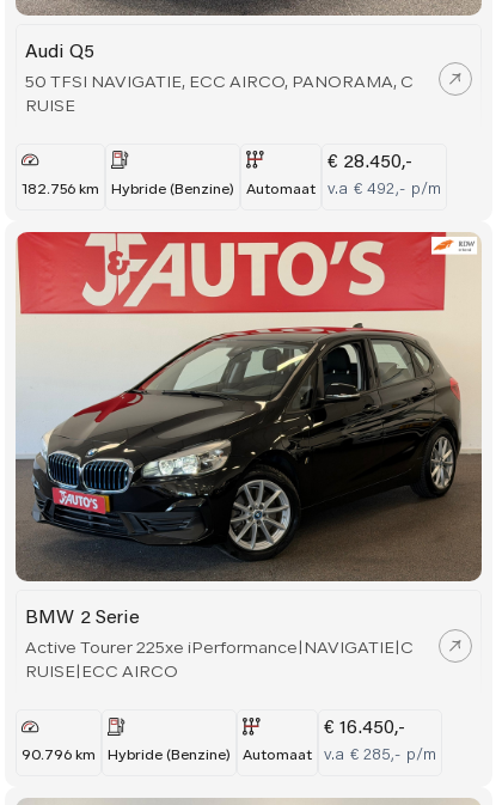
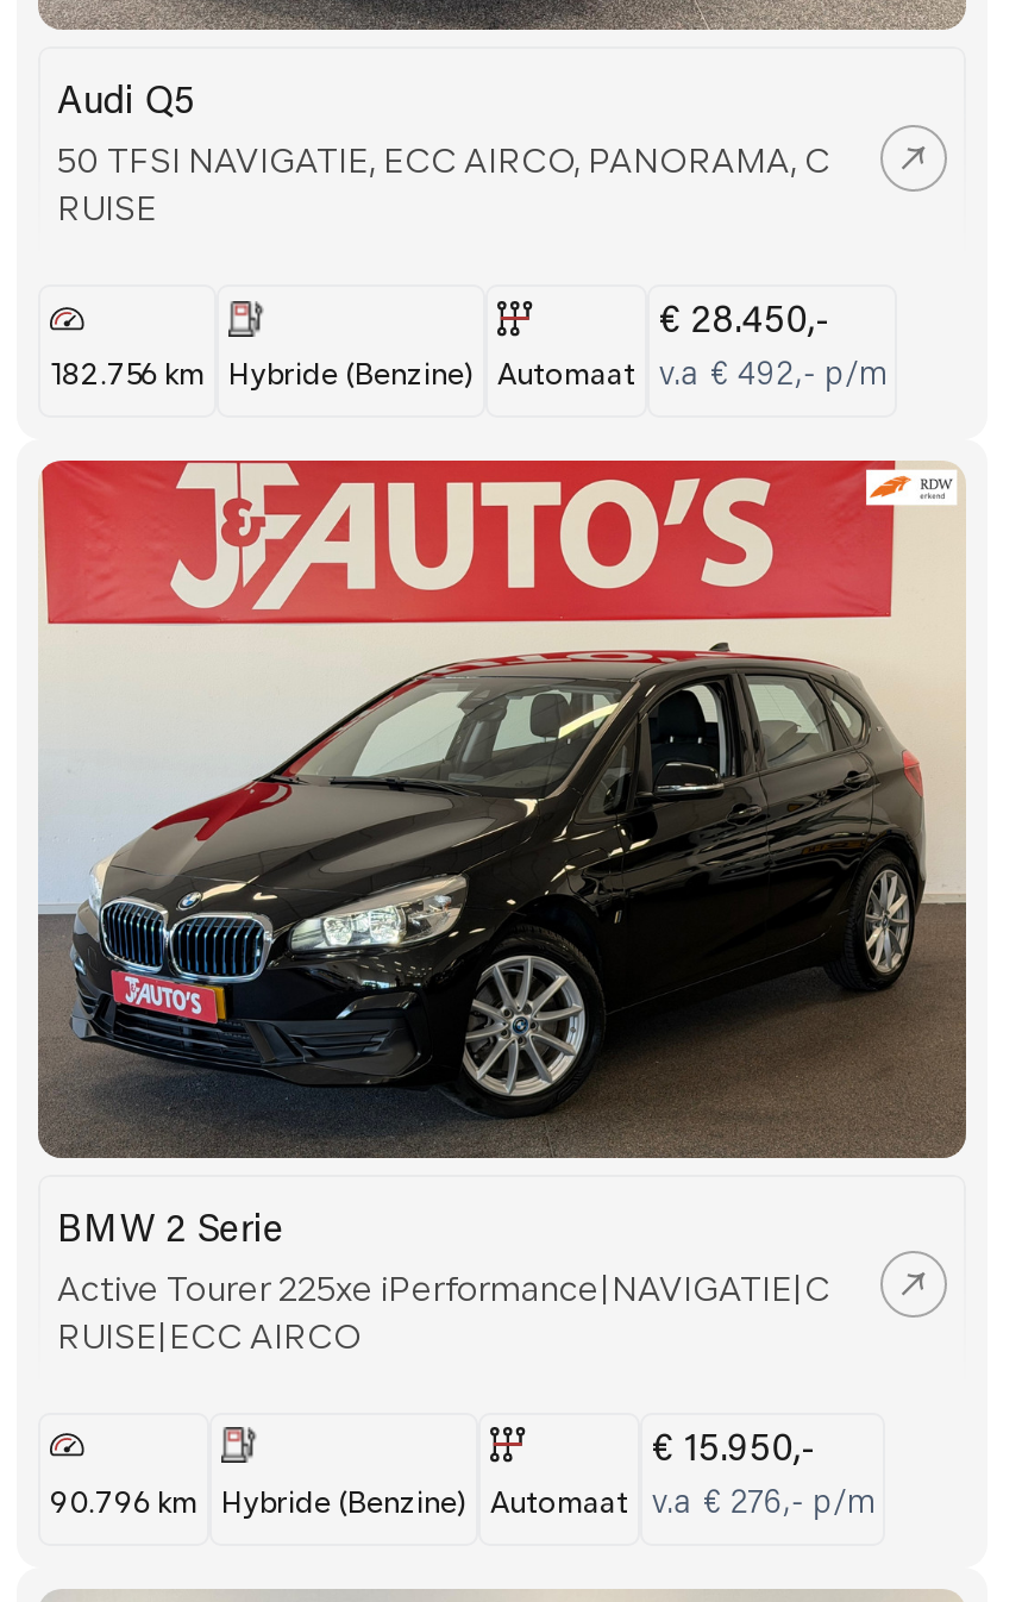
[324,719,406,738] € 16.450,- -> [652,1431,815,1469] € 15.950,-
[22,748,436,764] 90.796 km Hybride (Benzine) Automaat v.a € 285,- p/m -> [50,1488,874,1521] 90.796 km Hybride (Benzine) Automaat v.a € 276,- p/m

